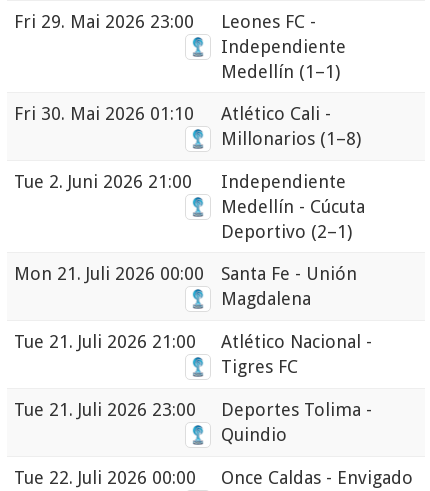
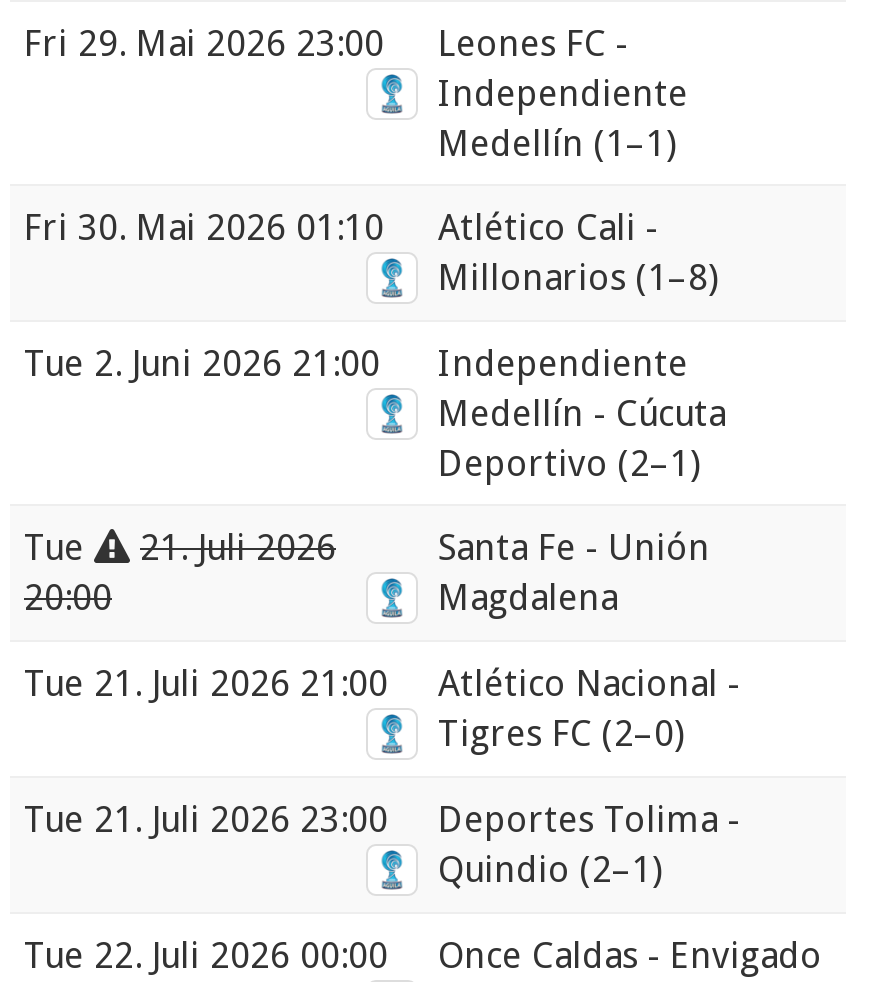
[14,263,204,284] Mon 21. Juli 2026 00:00 -> [24,527,336,619] Tue | 21. Juli 2026 | 20:00
[221,356,298,377] Tigres FC -> [438,713,684,755] Tigres FC (2–0)
[221,424,287,445] Quindio -> [438,849,662,891] Quindio (2–1)

